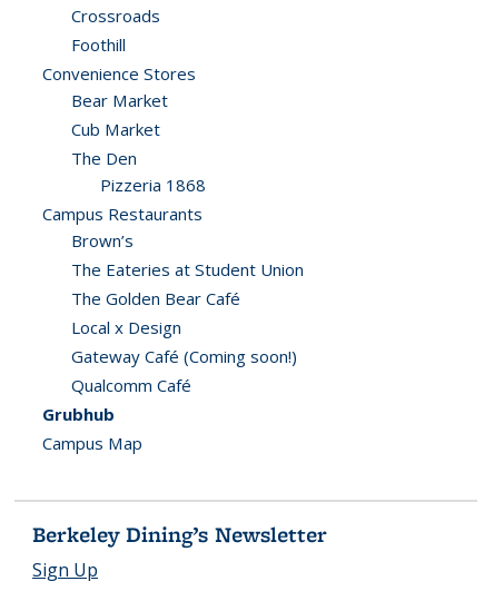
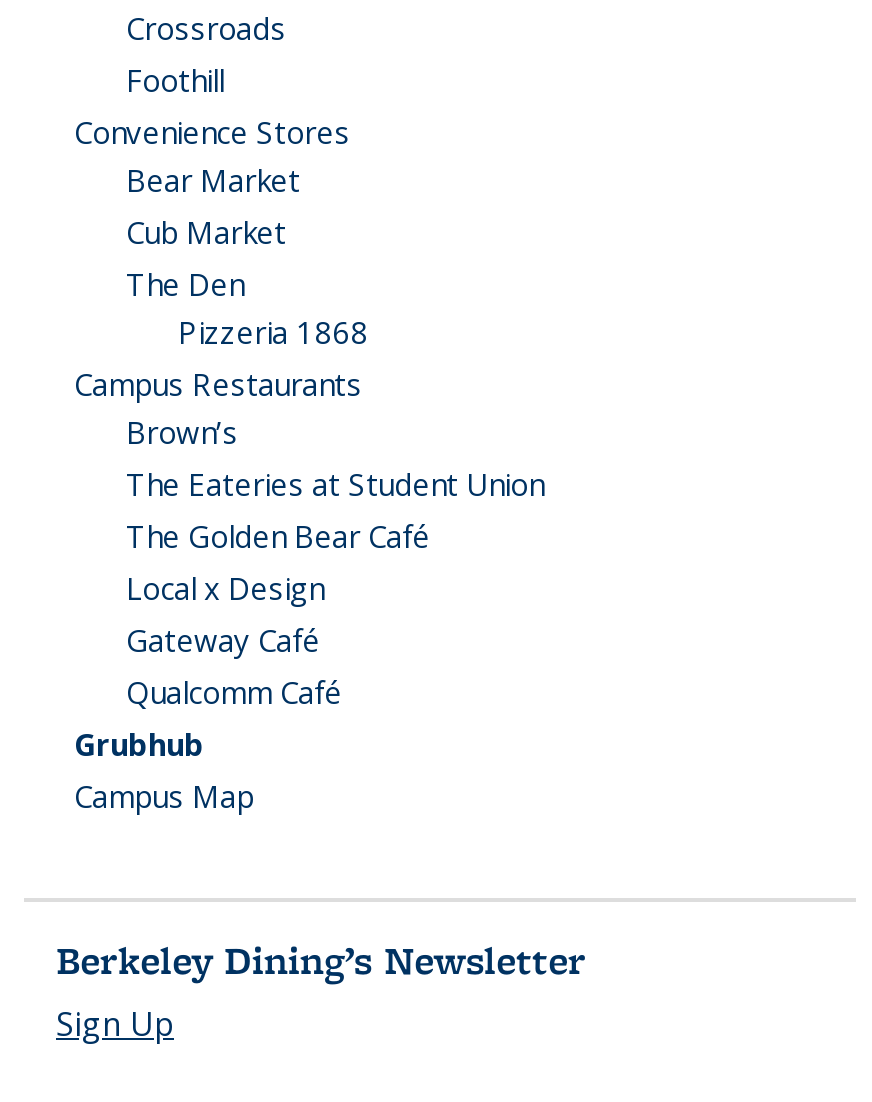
[71,345,297,368] Gateway Café (Coming soon!) -> [126,621,320,661] Gateway Café

